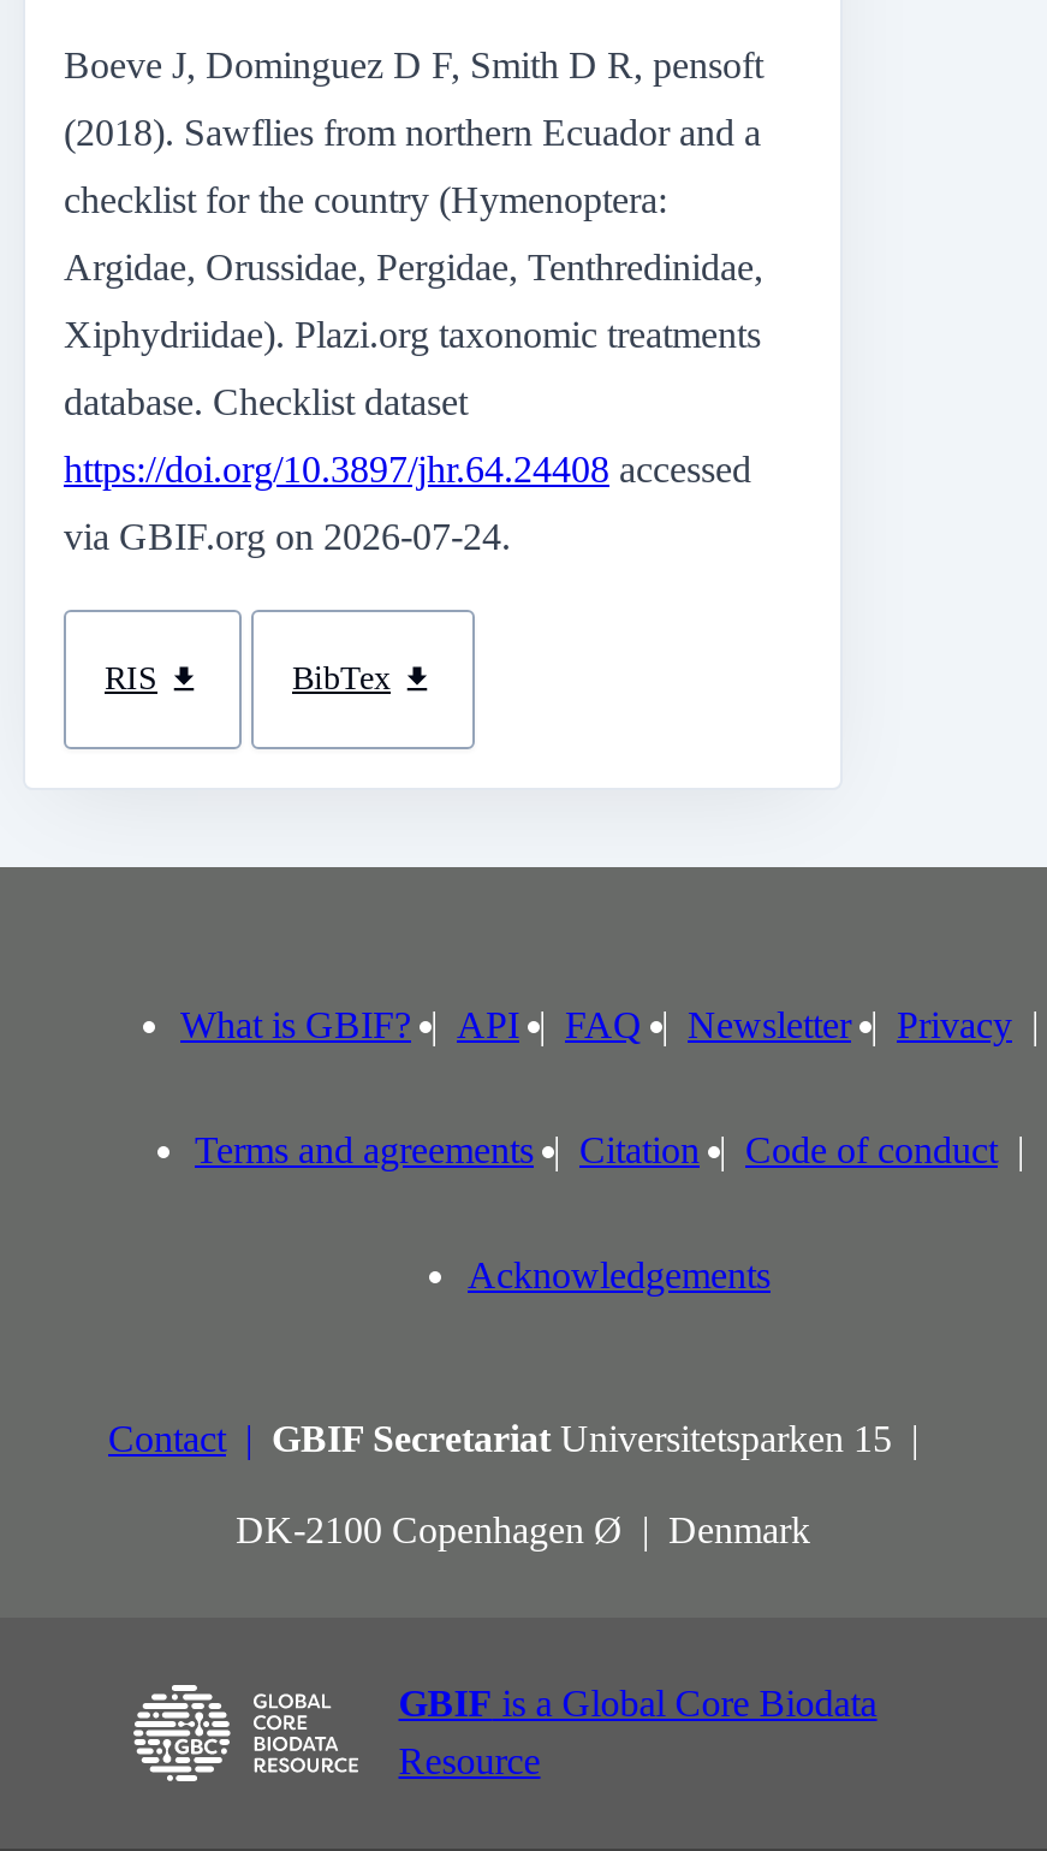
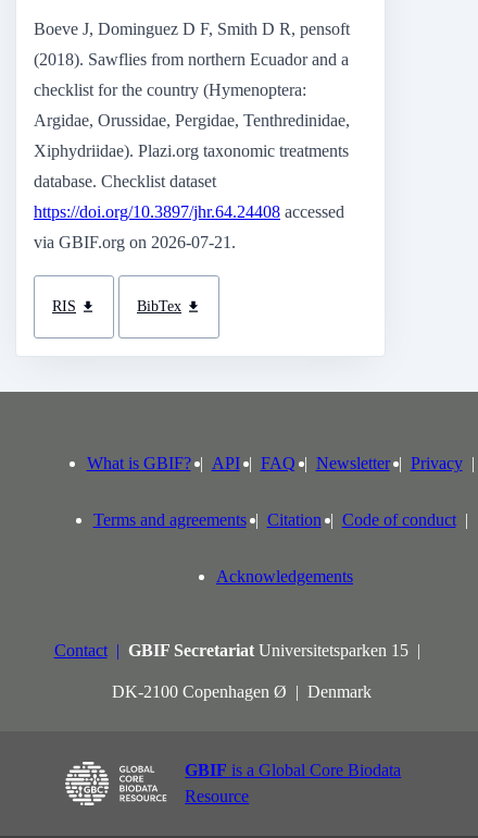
[64,515,511,556] via GBIF.org on 2026-07-24. -> [34,233,236,251] via GBIF.org on 2026-07-21.

